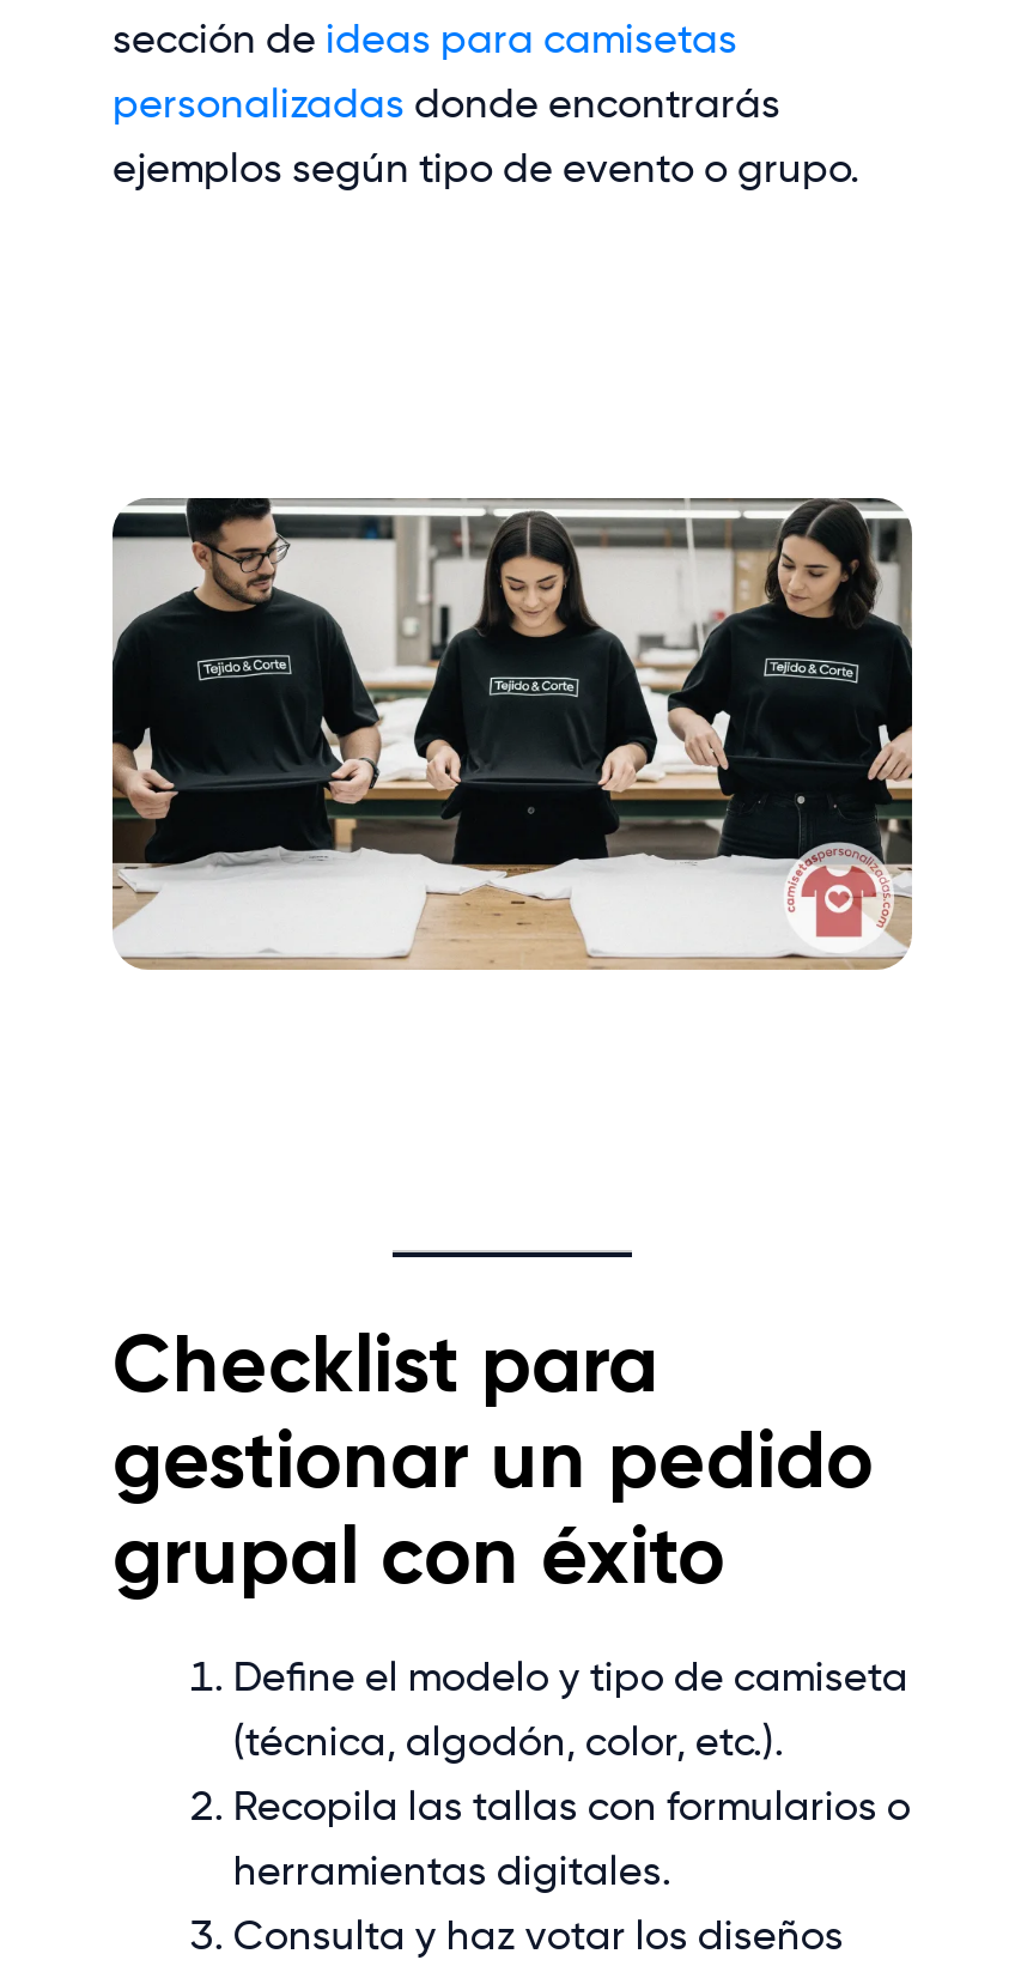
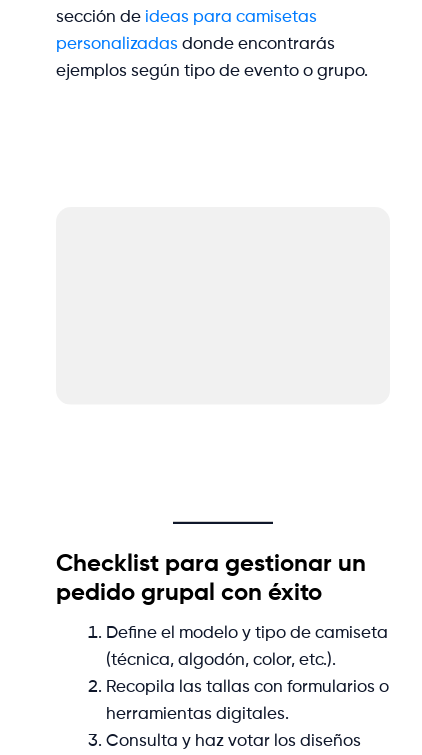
[110,496,914,972] [image] -> none

